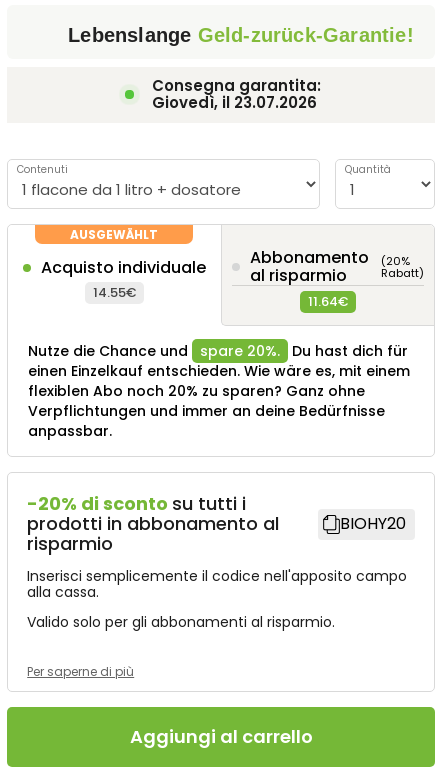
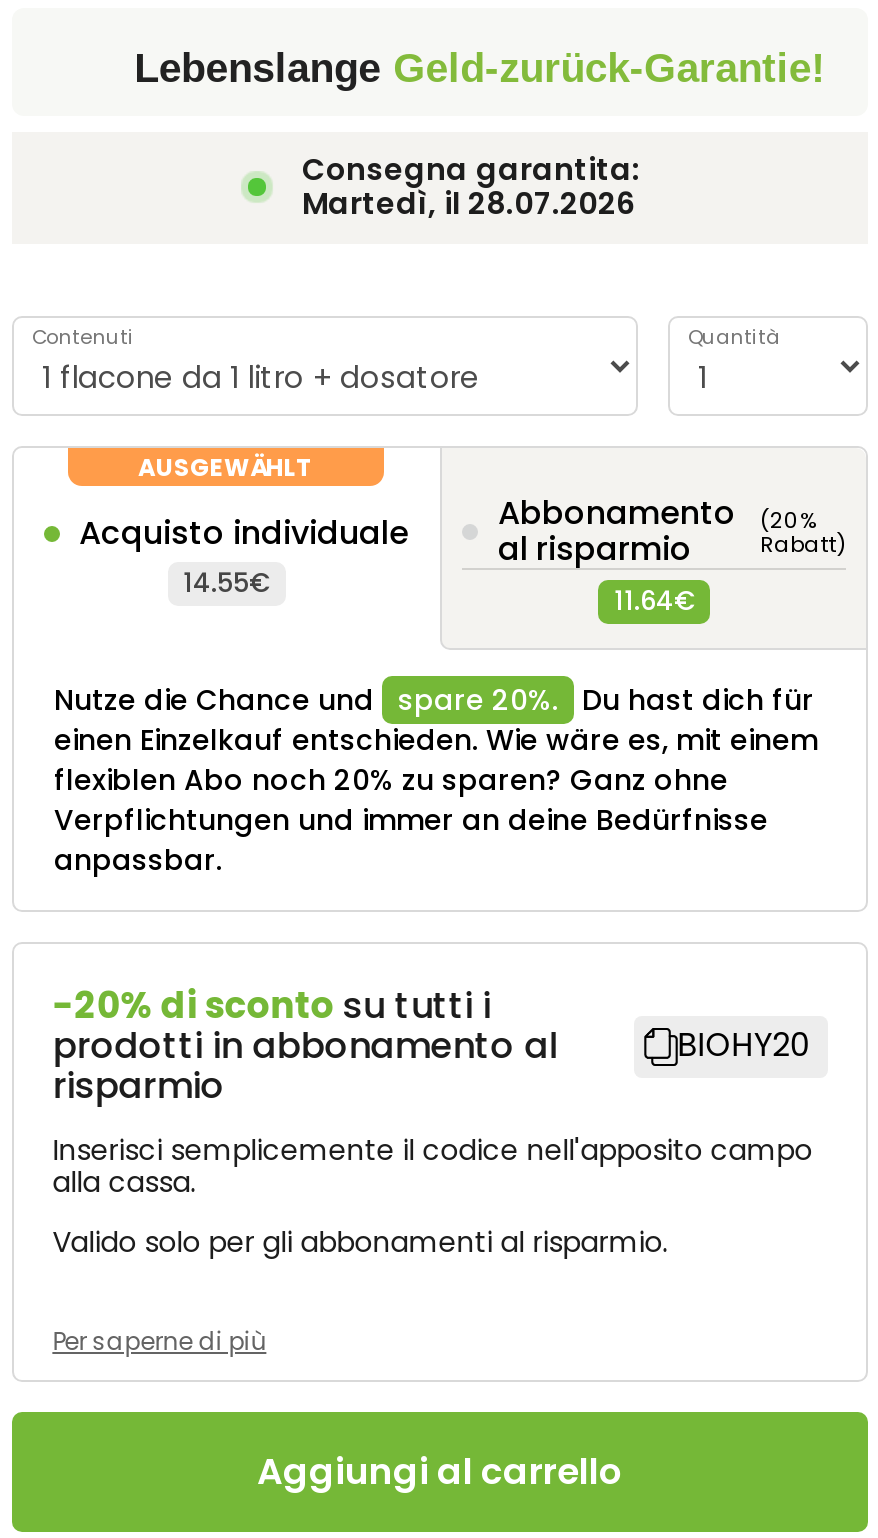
[152,92,317,113] Giovedì, il 23.07.2026 -> [302,183,636,225] Martedì, il 28.07.2026

